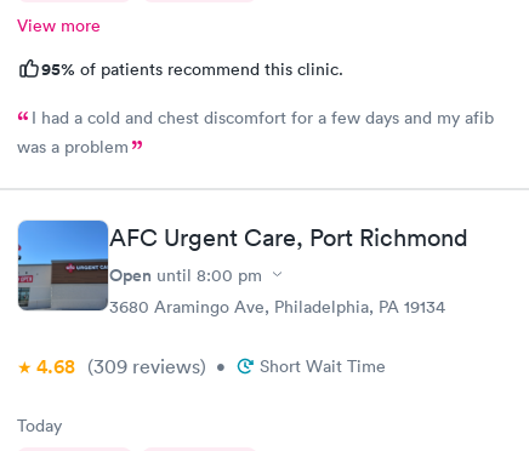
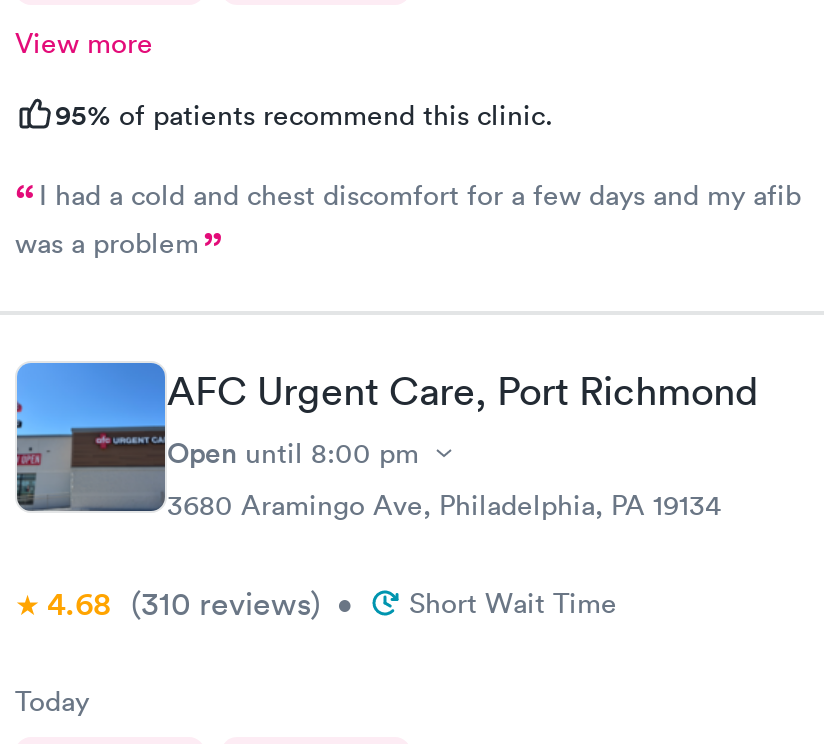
[36,353,386,379] 4.68 (309 reviews) • Short Wait Time -> [47,583,617,625] 4.68 (310 reviews) • Short Wait Time

